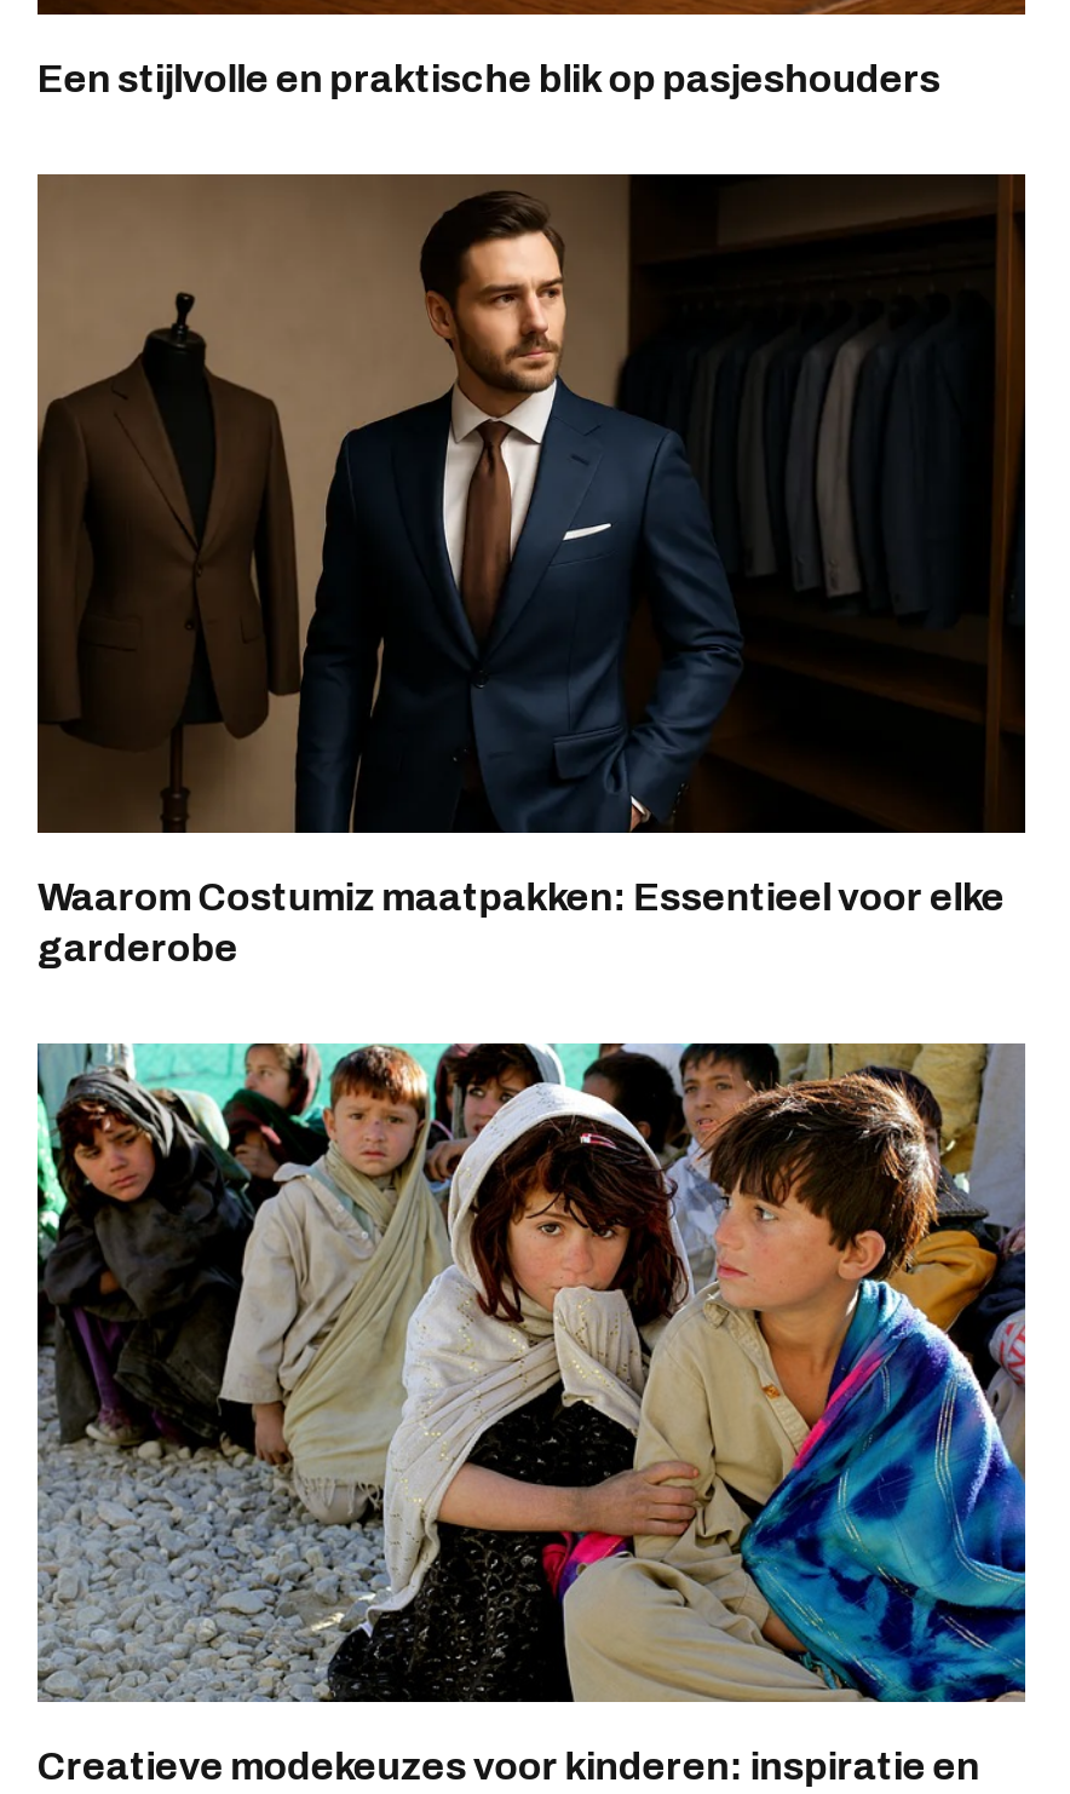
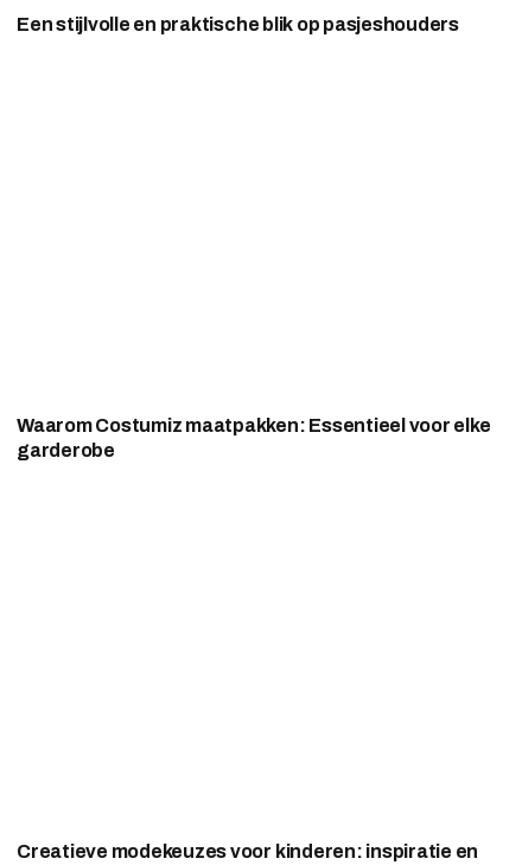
[35,172,1028,835] [image] -> none
[35,1041,1028,1704] [image] -> none

